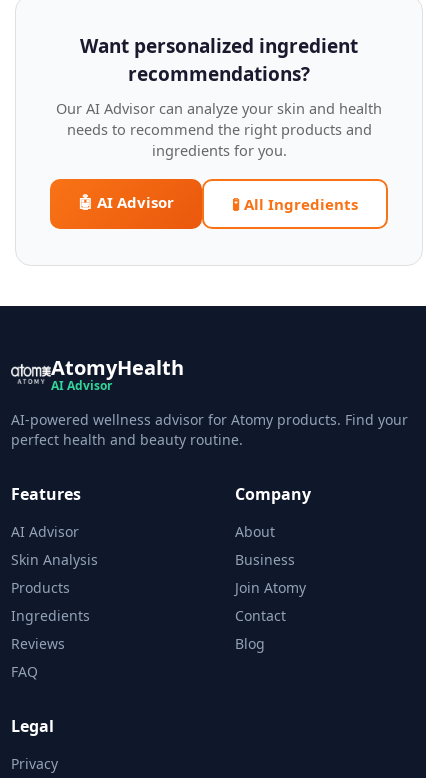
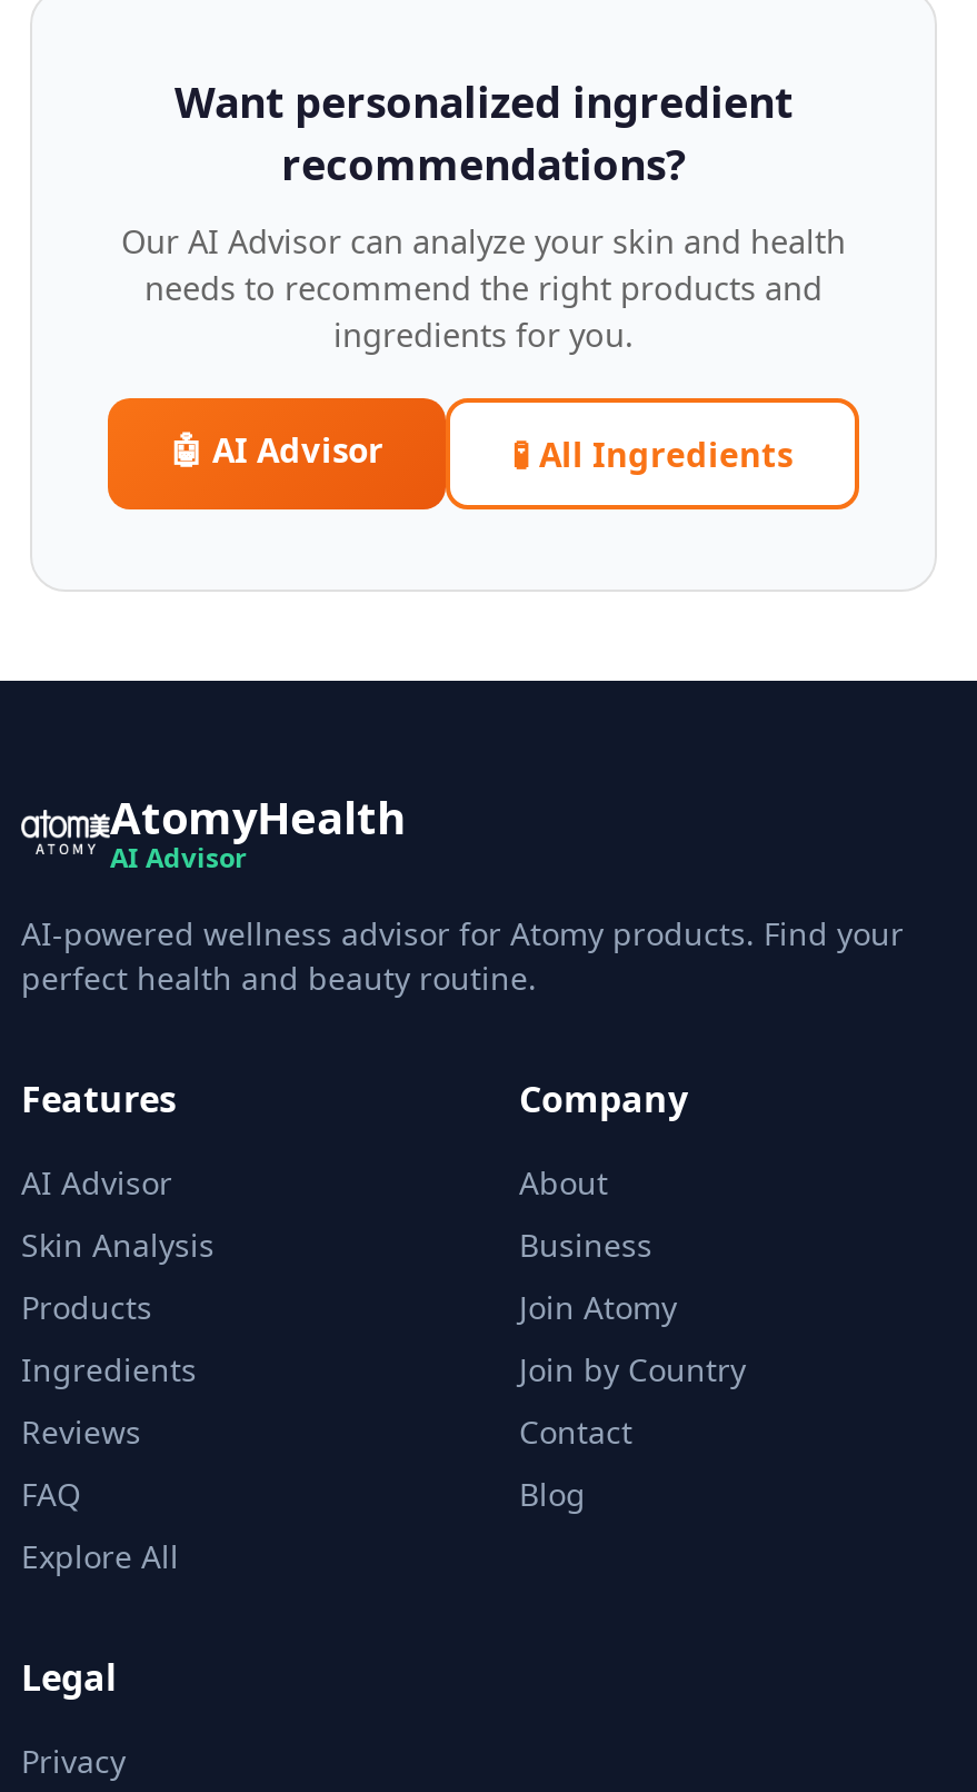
none -> [519,1348,746,1390] Join by Country
none -> [21,1535,179,1577] Explore All

